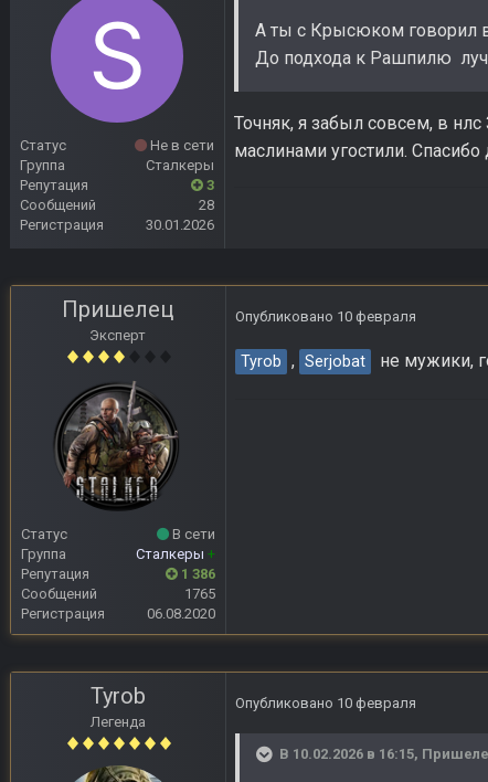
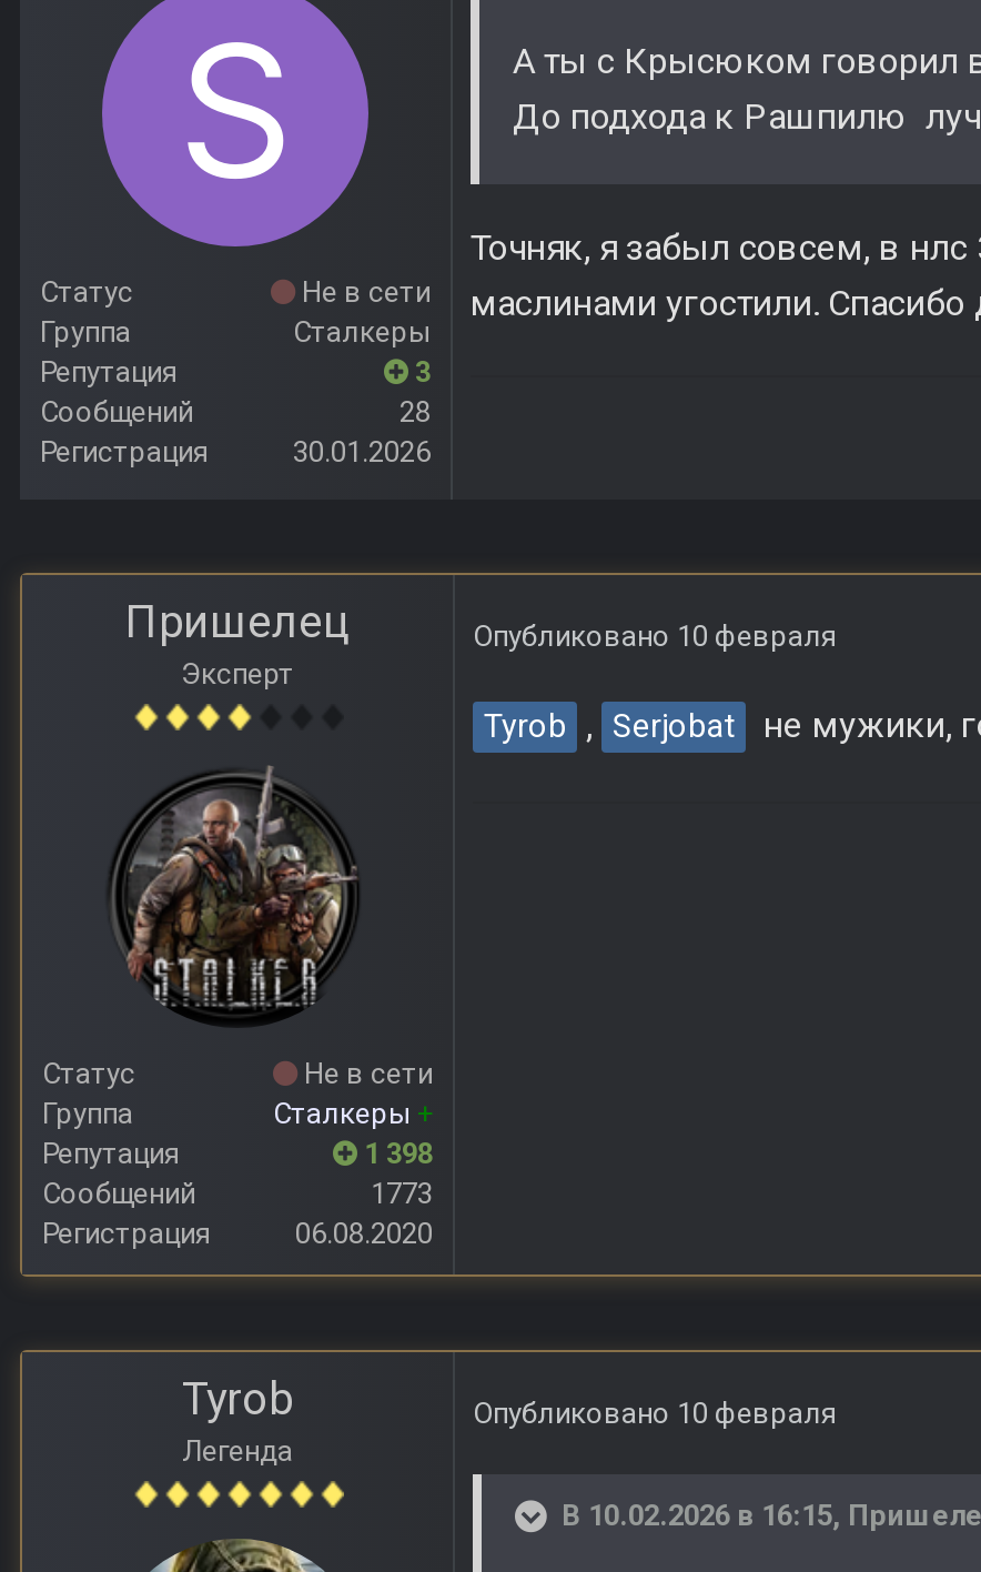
[169,526,215,543] В сети -> [297,1057,433,1091] Не в сети
[178,566,215,582] 1 386 -> [357,1137,433,1171] 1 398
[184,586,215,602] 1765 -> [371,1177,433,1211] 1773

